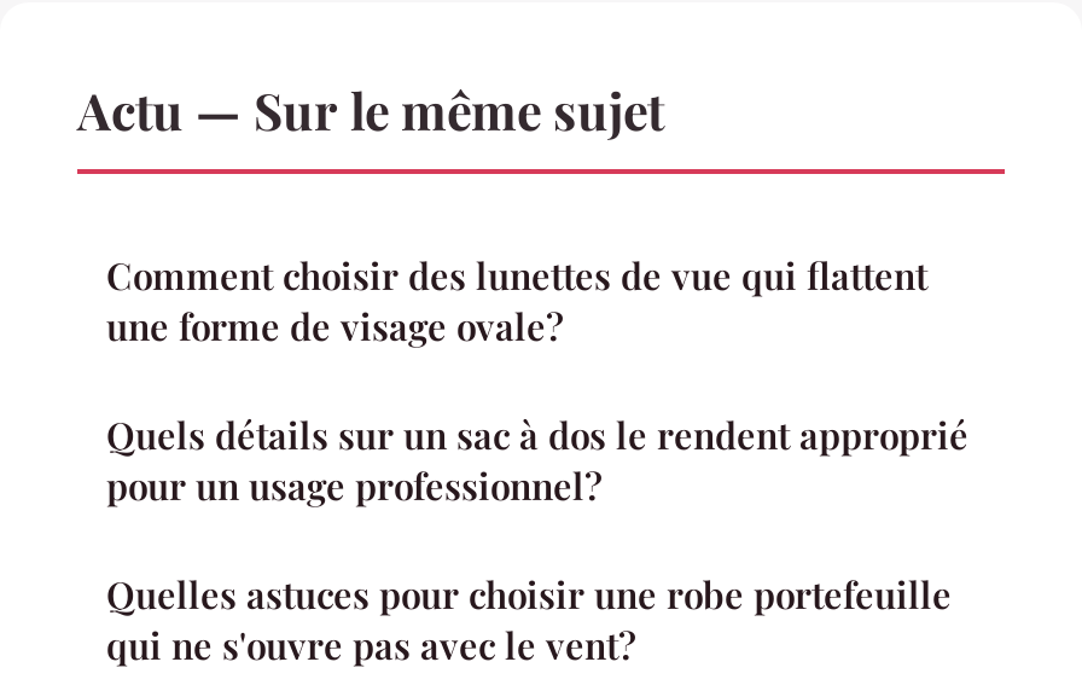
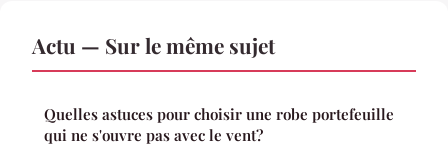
[106,250,968,509] Comment choisir des lunettes de vue qui flattent | une forme de visage ovale? | Quels détails sur un sac à dos le rendent approprié | pour un usage professionnel? -> none

